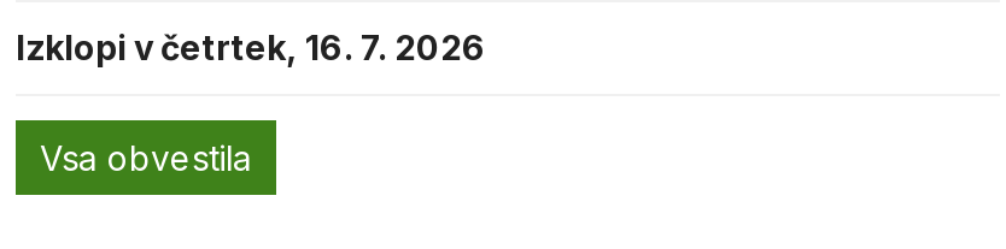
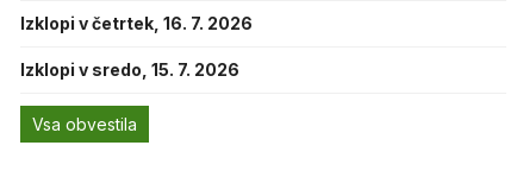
none -> [20,60,239,80] Izklopi v sredo, 15. 7. 2026

